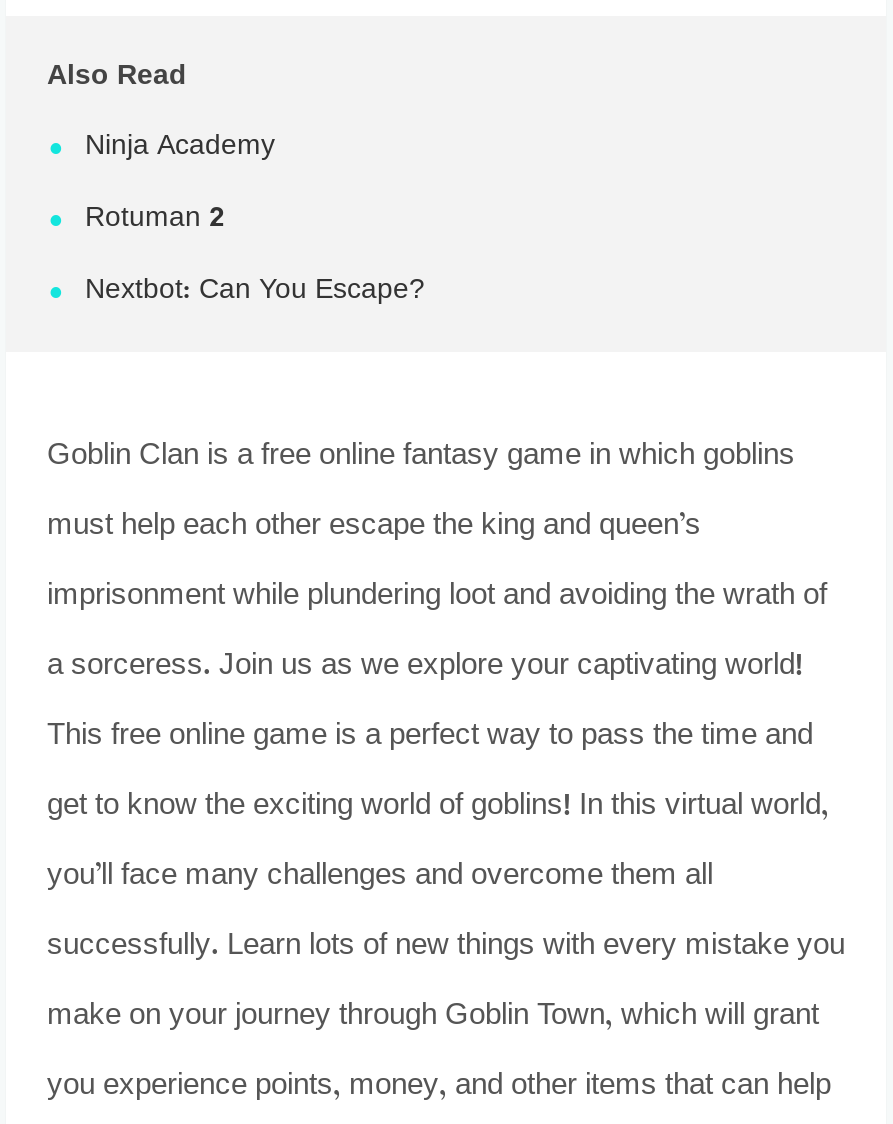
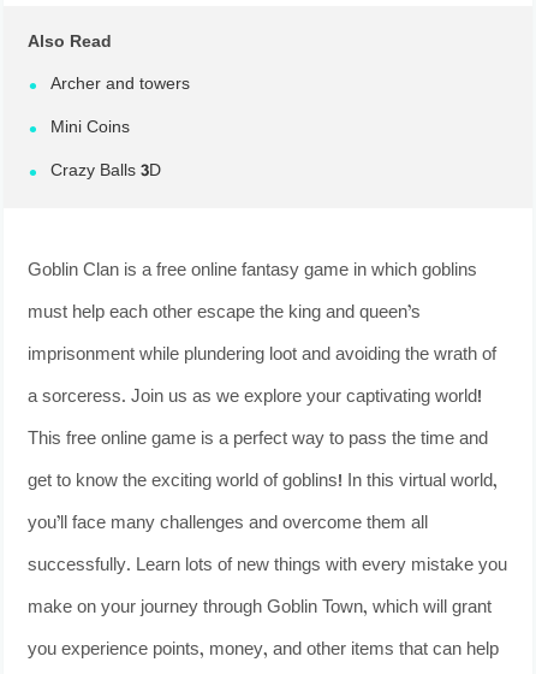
[85,125,275,171] Ninja Academy -> [51,71,190,99] Archer and towers
[85,197,225,243] Rotuman 2 -> [51,115,130,142] Mini Coins
[85,269,425,315] Nextbot: Can You Escape? -> [51,158,162,186] Crazy Balls 3D

